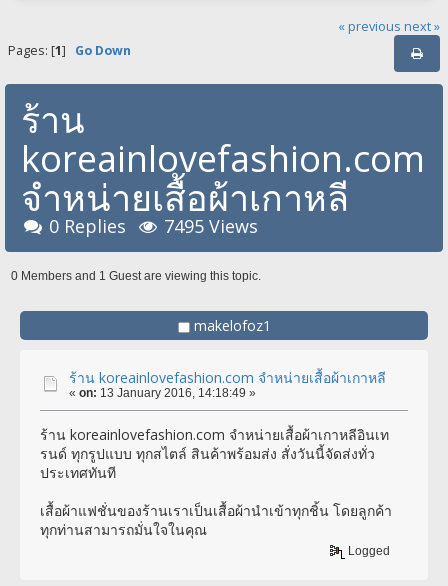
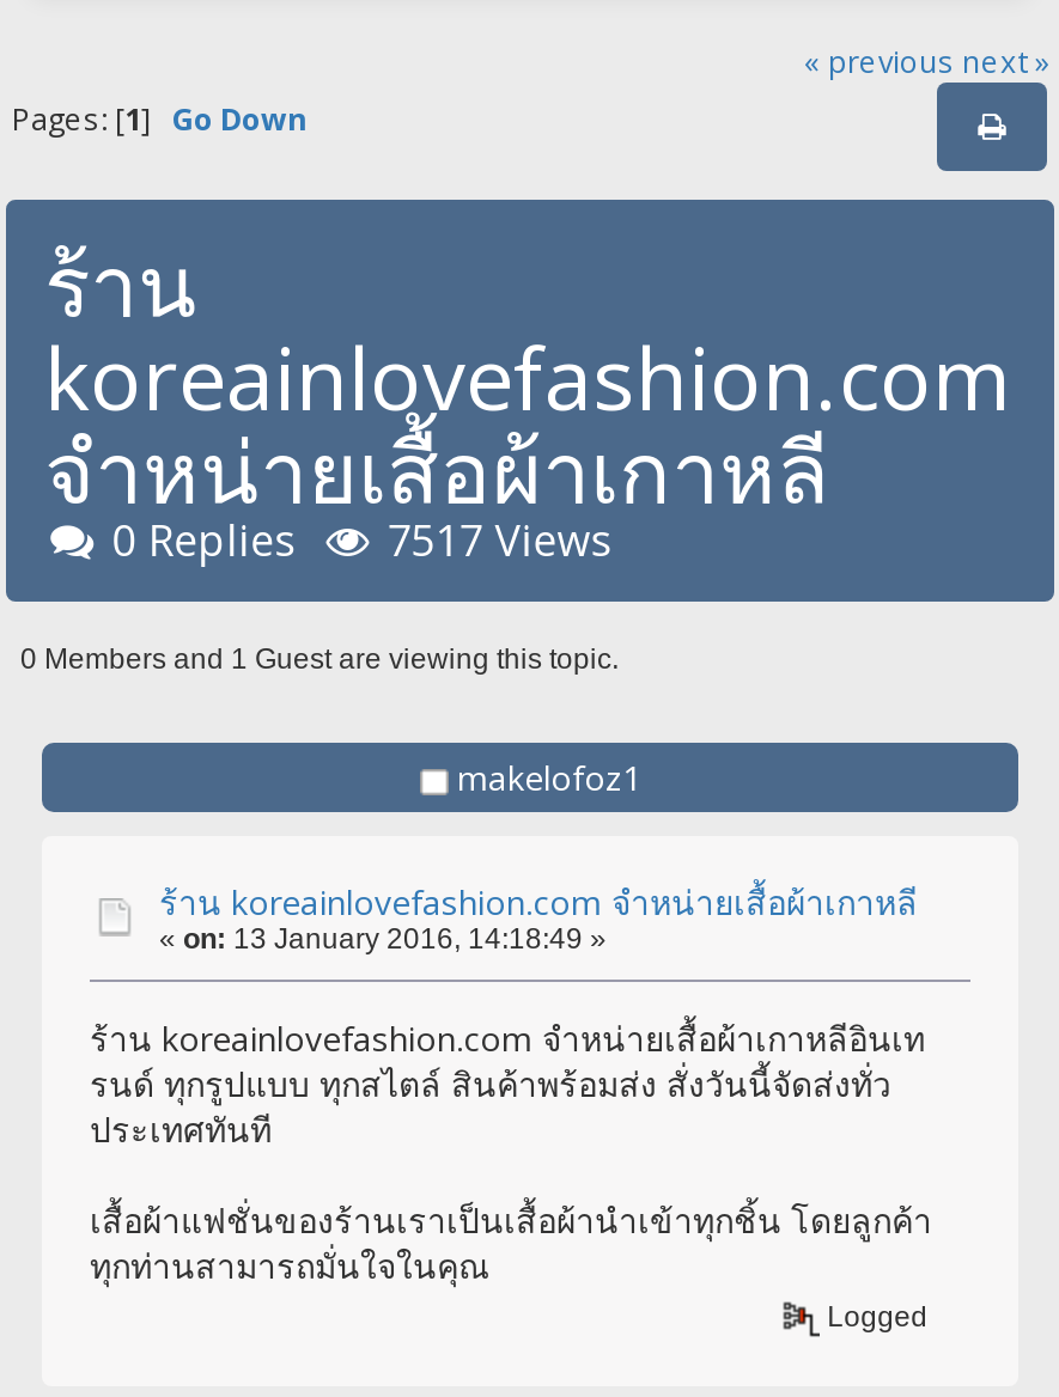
[49,214,258,238] 0 Replies 7495 Views -> [112,511,612,568] 0 Replies 7517 Views

